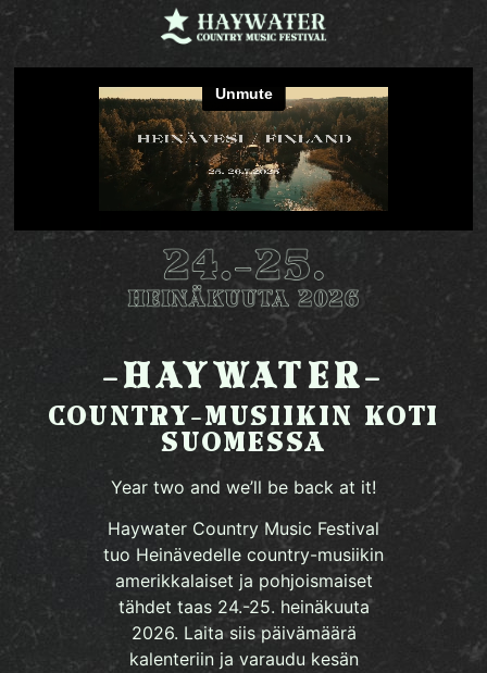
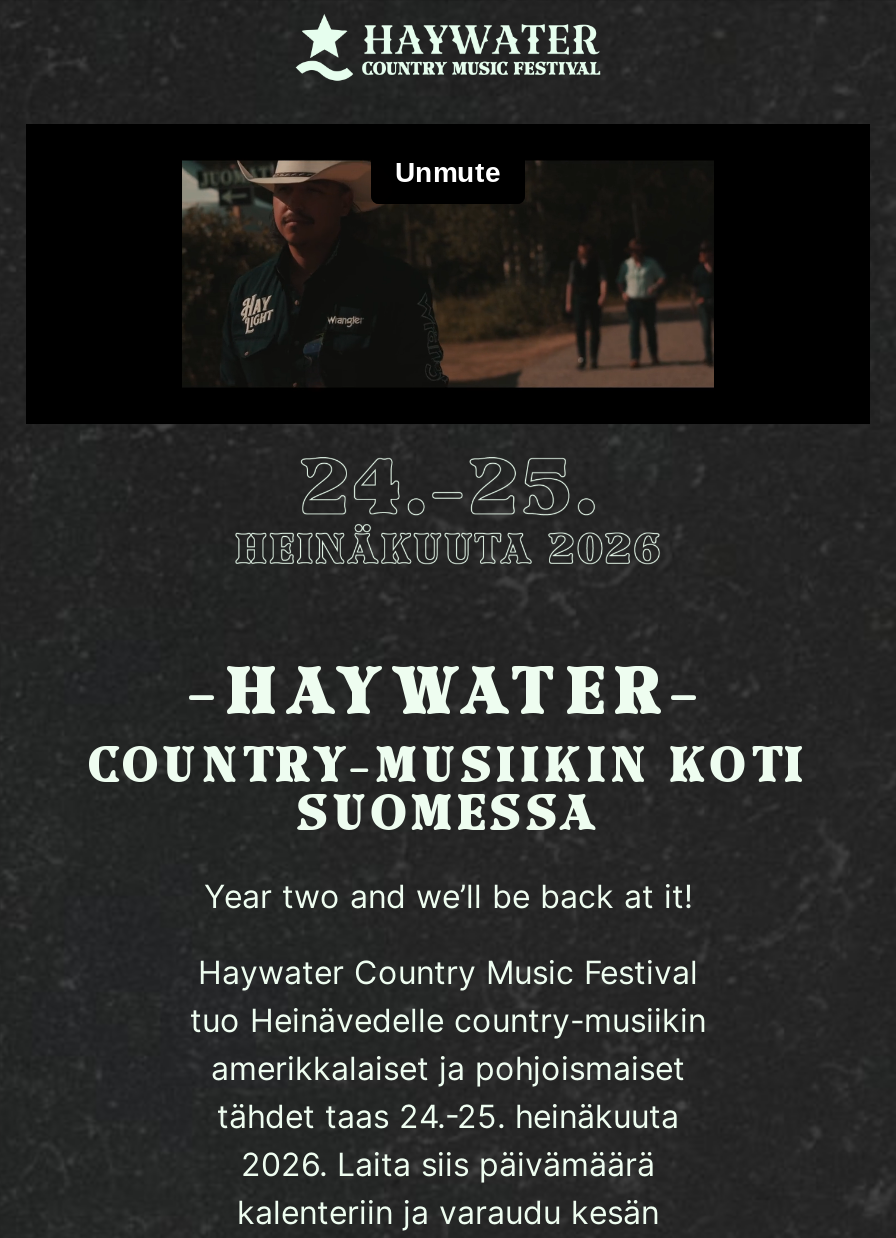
[99,86,389,211] [image] -> [182,160,714,388] [image]

